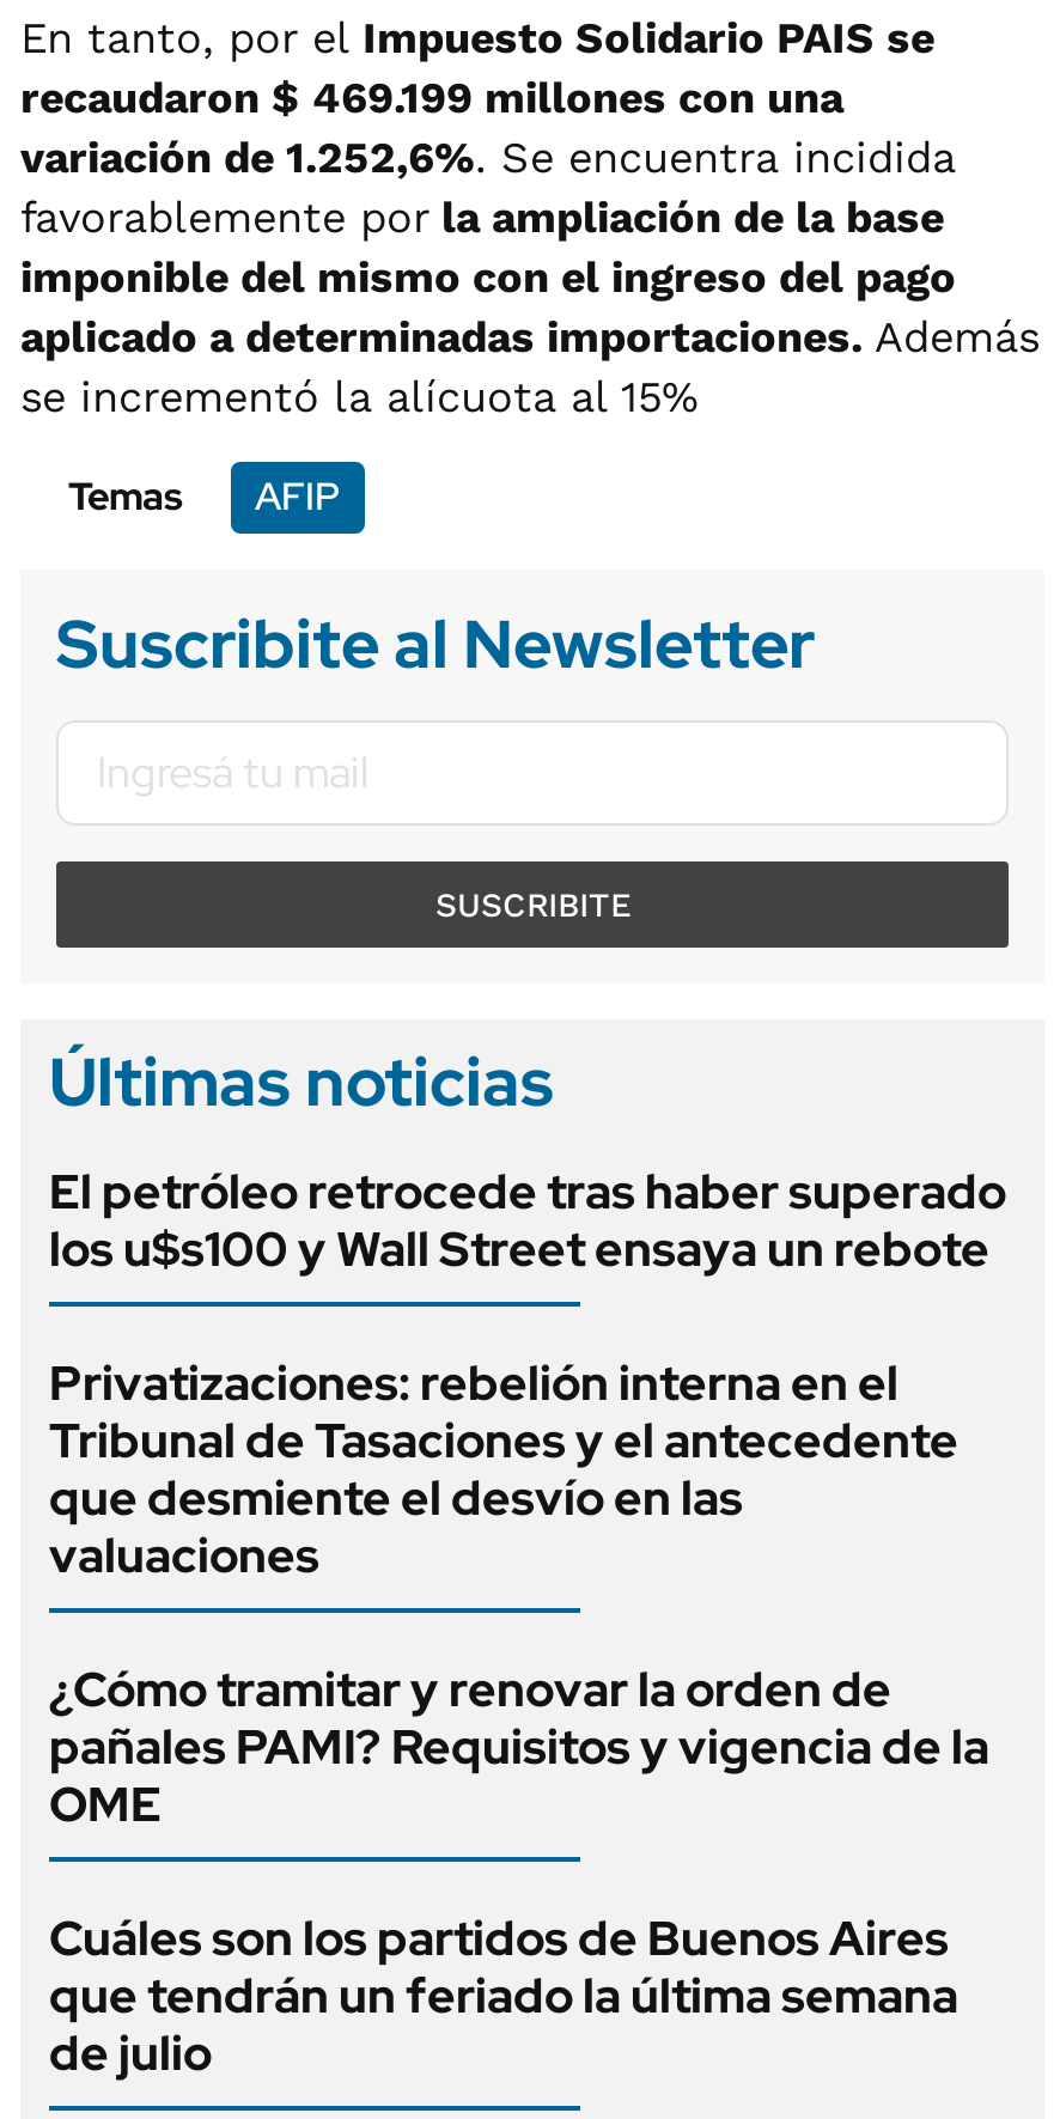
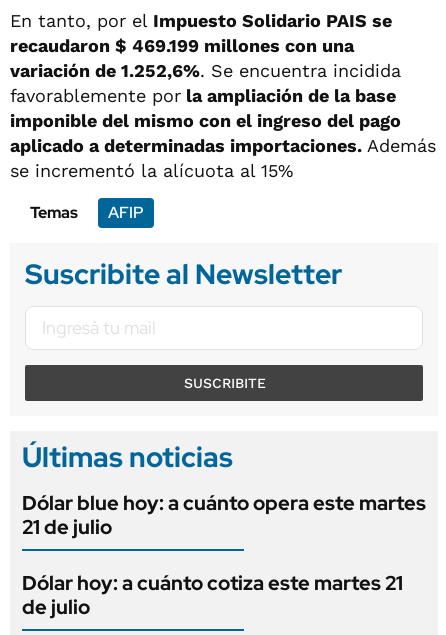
[49,1160,1006,2026] El petróleo retrocede tras haber superado | los u$s100 y Wall Street ensaya un rebote | Privatizaciones: rebelión interna en el | Tribunal de Tasaciones y el antecedente | que desmiente el desvío en las | valuaciones | ¿Cómo tramitar y renovar la orden de | pañales PAMI? Requisitos y vigencia de la | OME | Cuáles son los partidos de Buenos Aires | que tendrán un feriado la última semana -> [22,490,426,596] Dólar blue hoy: a cuánto opera este martes | 21 de julio | Dólar hoy: a cuánto cotiza este martes 21

